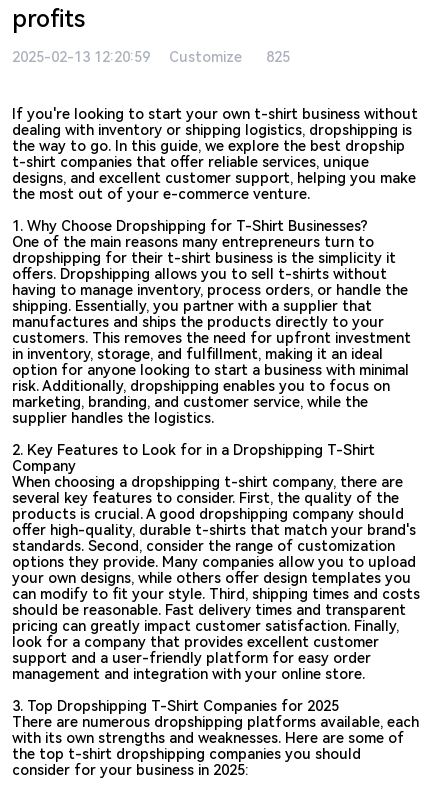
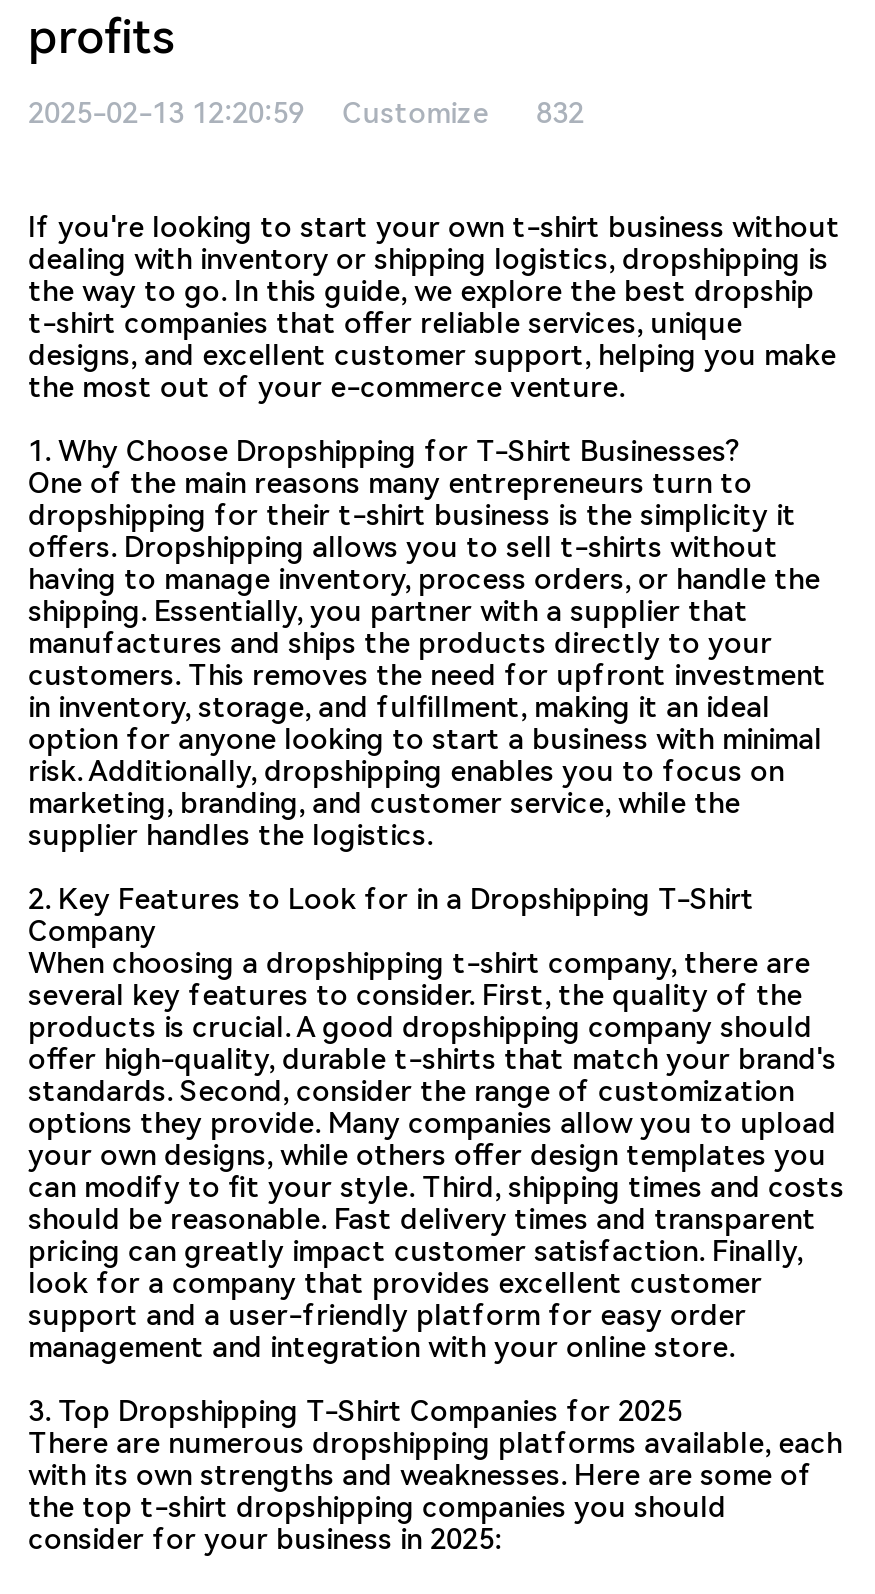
[12,49,290,65] 2025-02-13 12:20:59 Customize 825 -> [28,97,584,129] 2025-02-13 12:20:59 Customize 832

